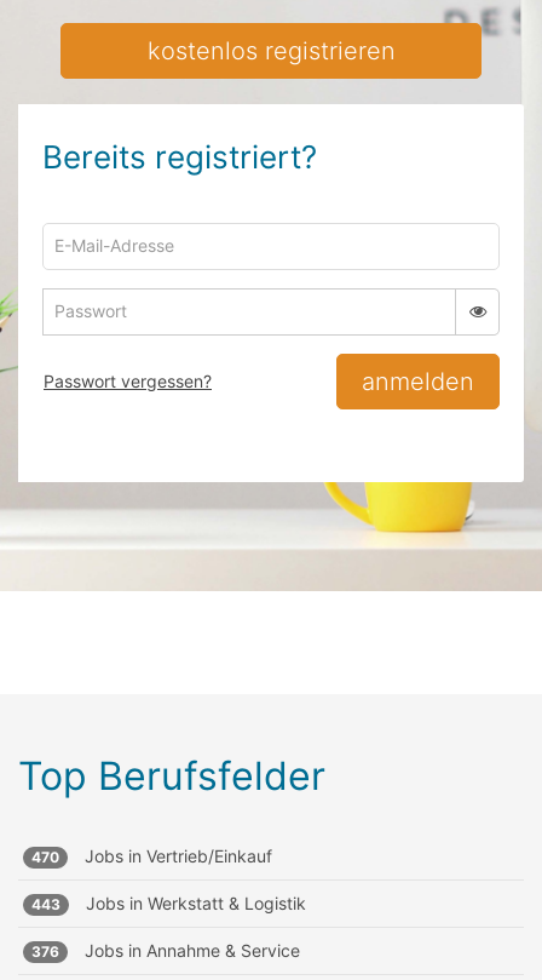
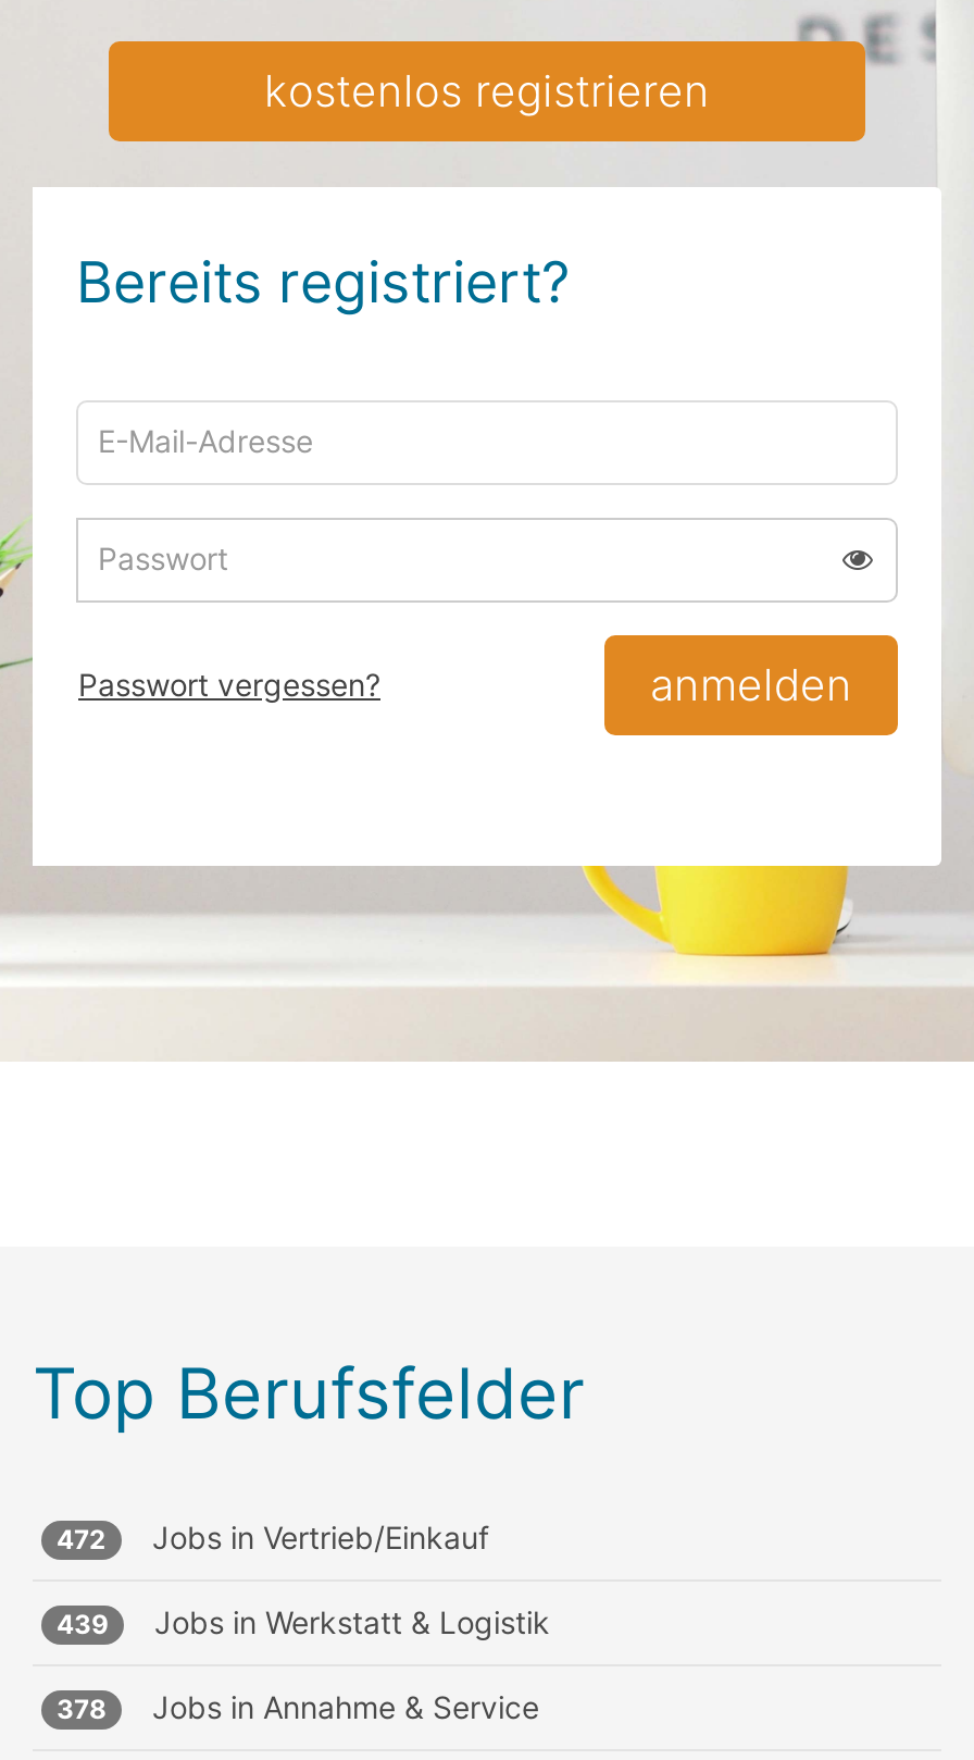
[31,846,272,866] 470 Jobs in Vertrieb/Einkauf -> [57,1519,489,1556] 472 Jobs in Vertrieb/Einkauf
[31,893,306,914] 443 Jobs in Werkstatt & Logistik -> [57,1603,550,1641] 439 Jobs in Werkstatt & Logistik
[31,940,300,961] 376 Jobs in Annahme & Service -> [57,1688,539,1726] 378 Jobs in Annahme & Service

